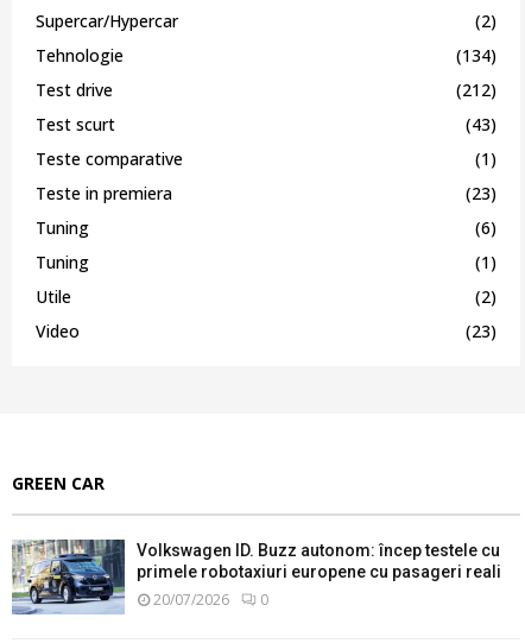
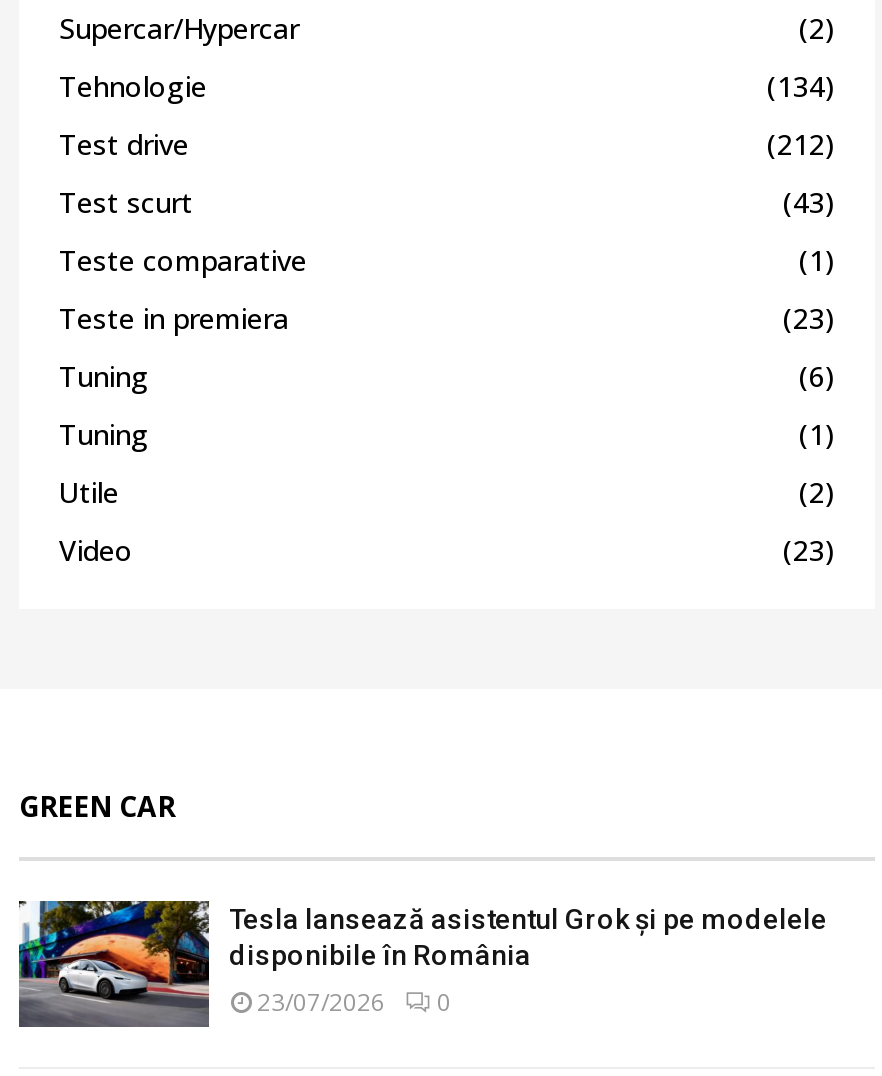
[11,538,501,614] [image] | Volkswagen ID. Buzz autonom: încep testele cu | primele robotaxiuri europene cu pasageri reali | 20/07/2026 -> [17,898,827,1028] [image] | Tesla lansează asistentul Grok și pe modelele | disponibile în România | 23/07/2026

